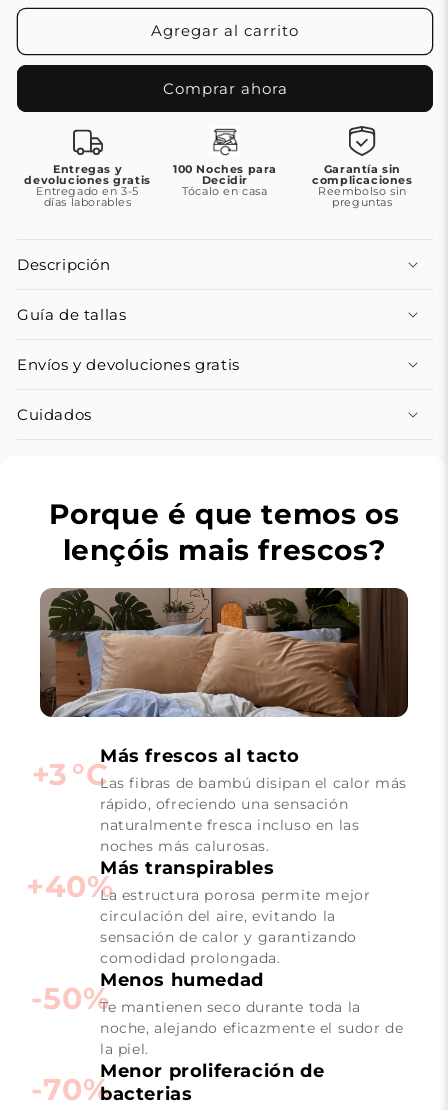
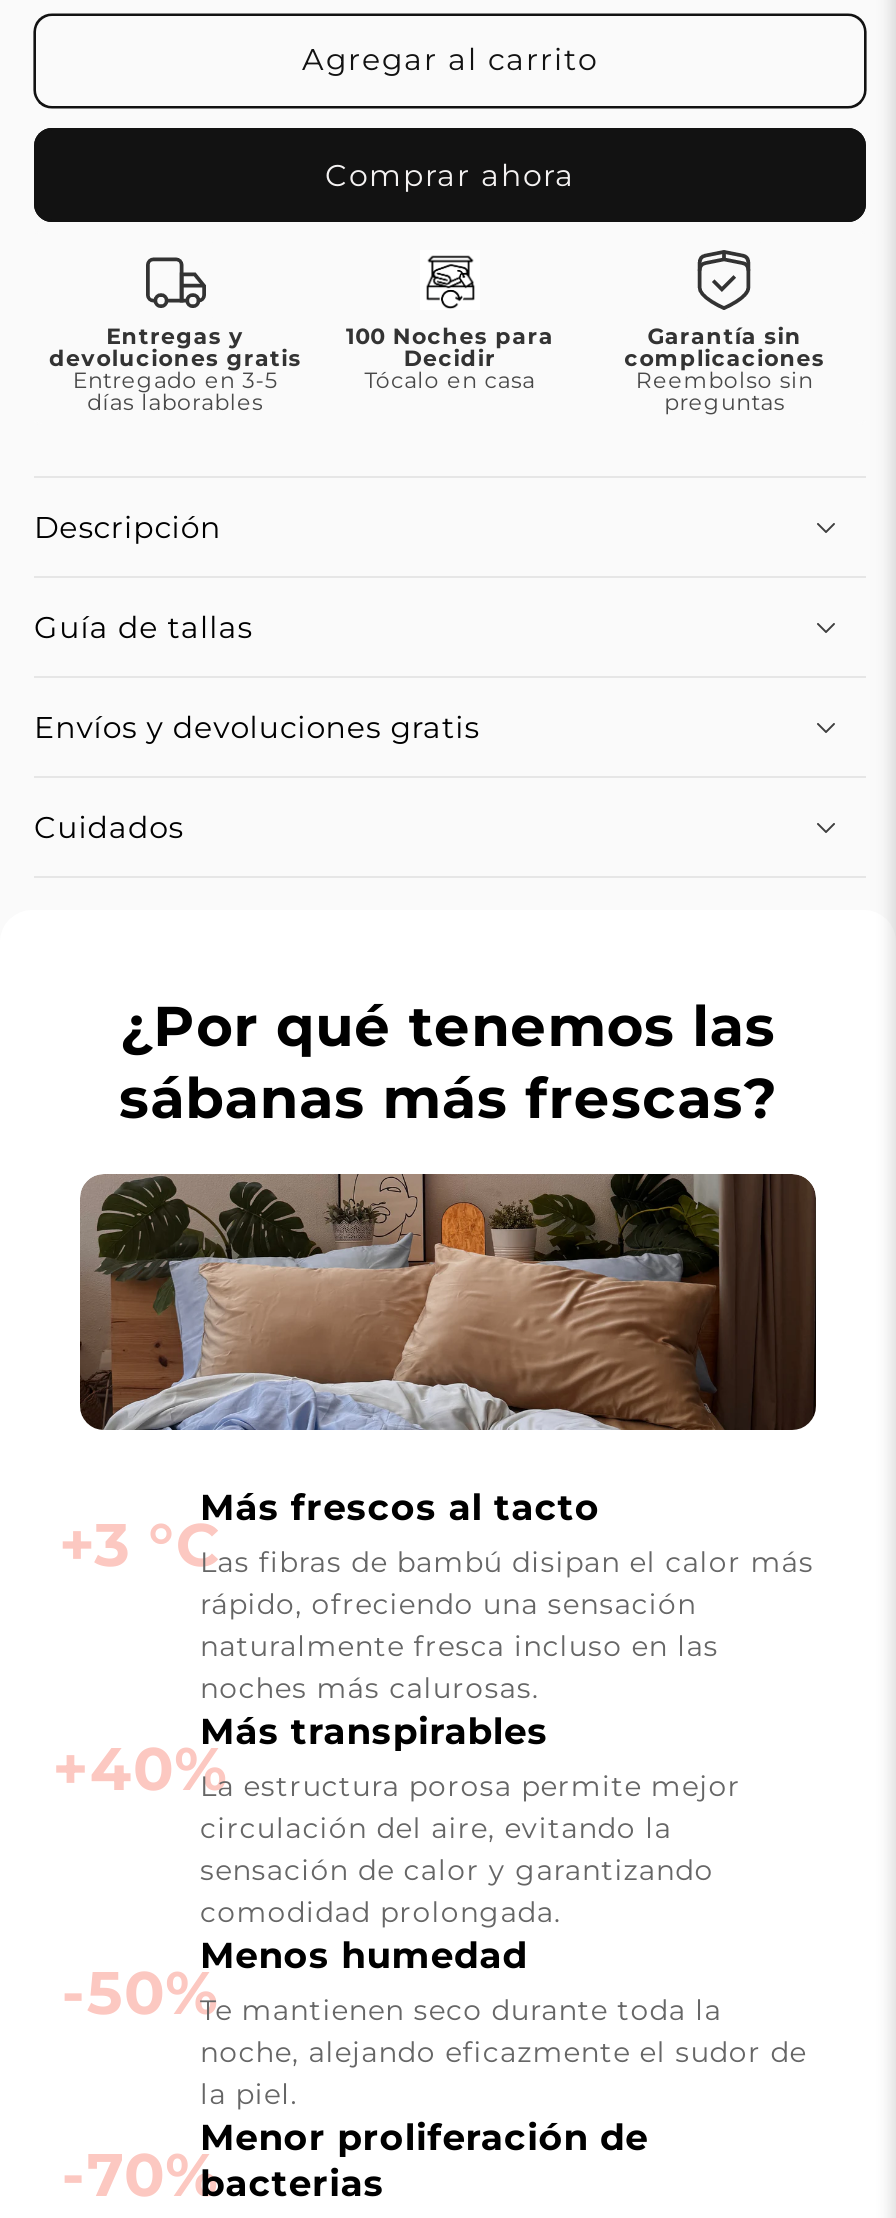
[49,497,399,567] Porque é que temos os | lençóis mais frescos? -> [119,991,777,1131] ¿Por qué tenemos las | sábanas más frescas?

